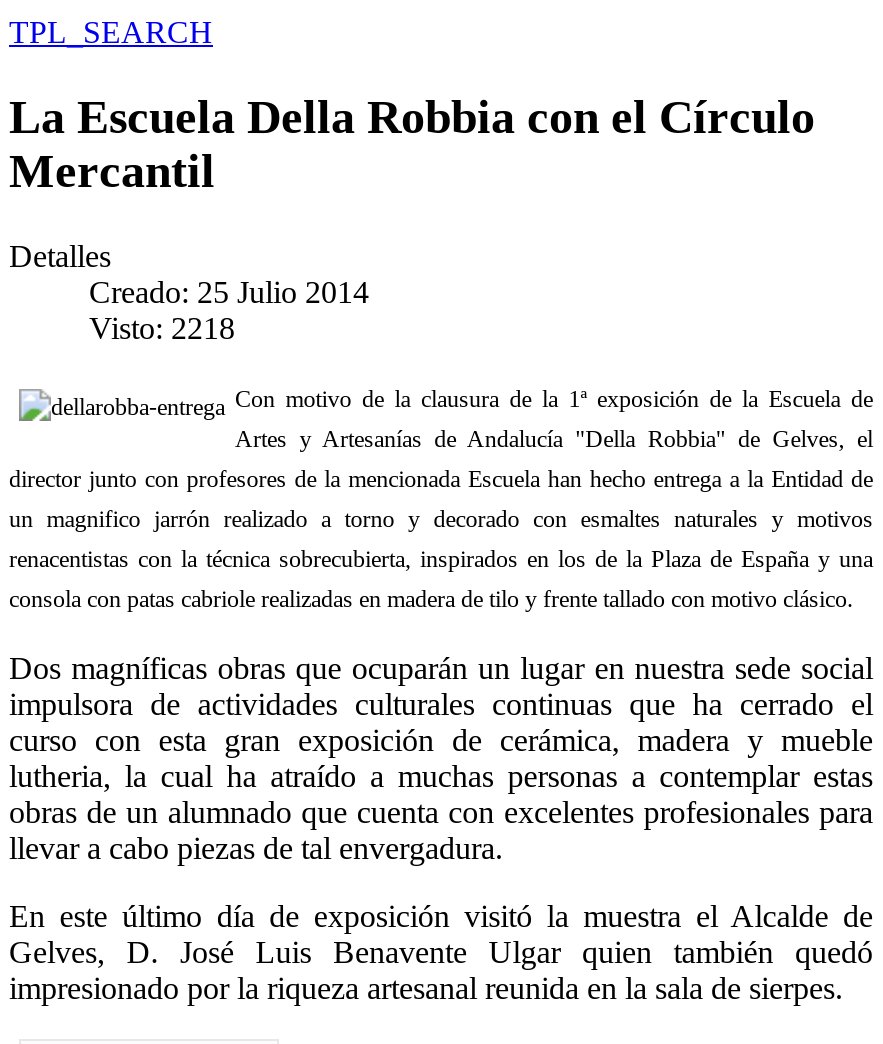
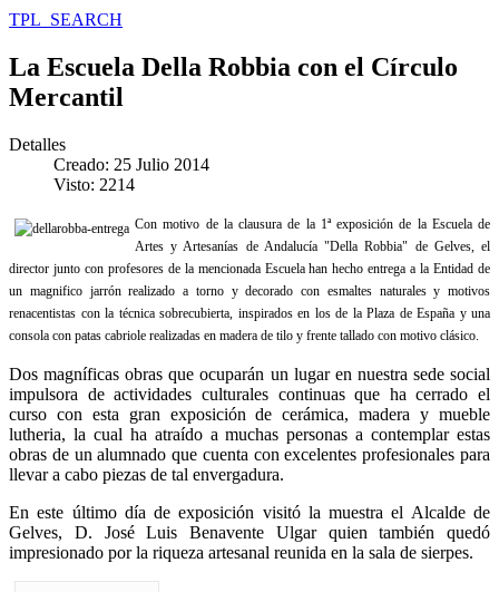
[89,311,235,345] Visto: 2218 -> [53,175,135,194] Visto: 2214

